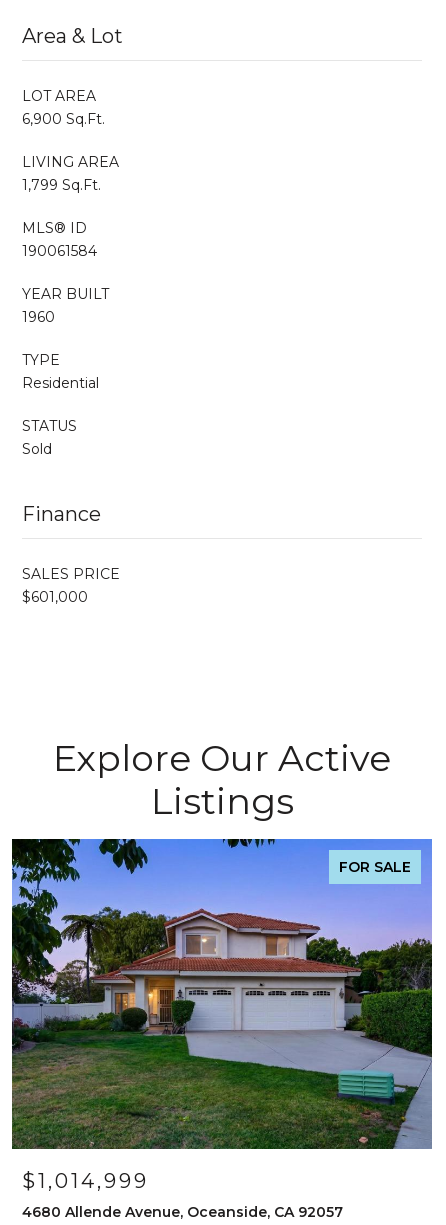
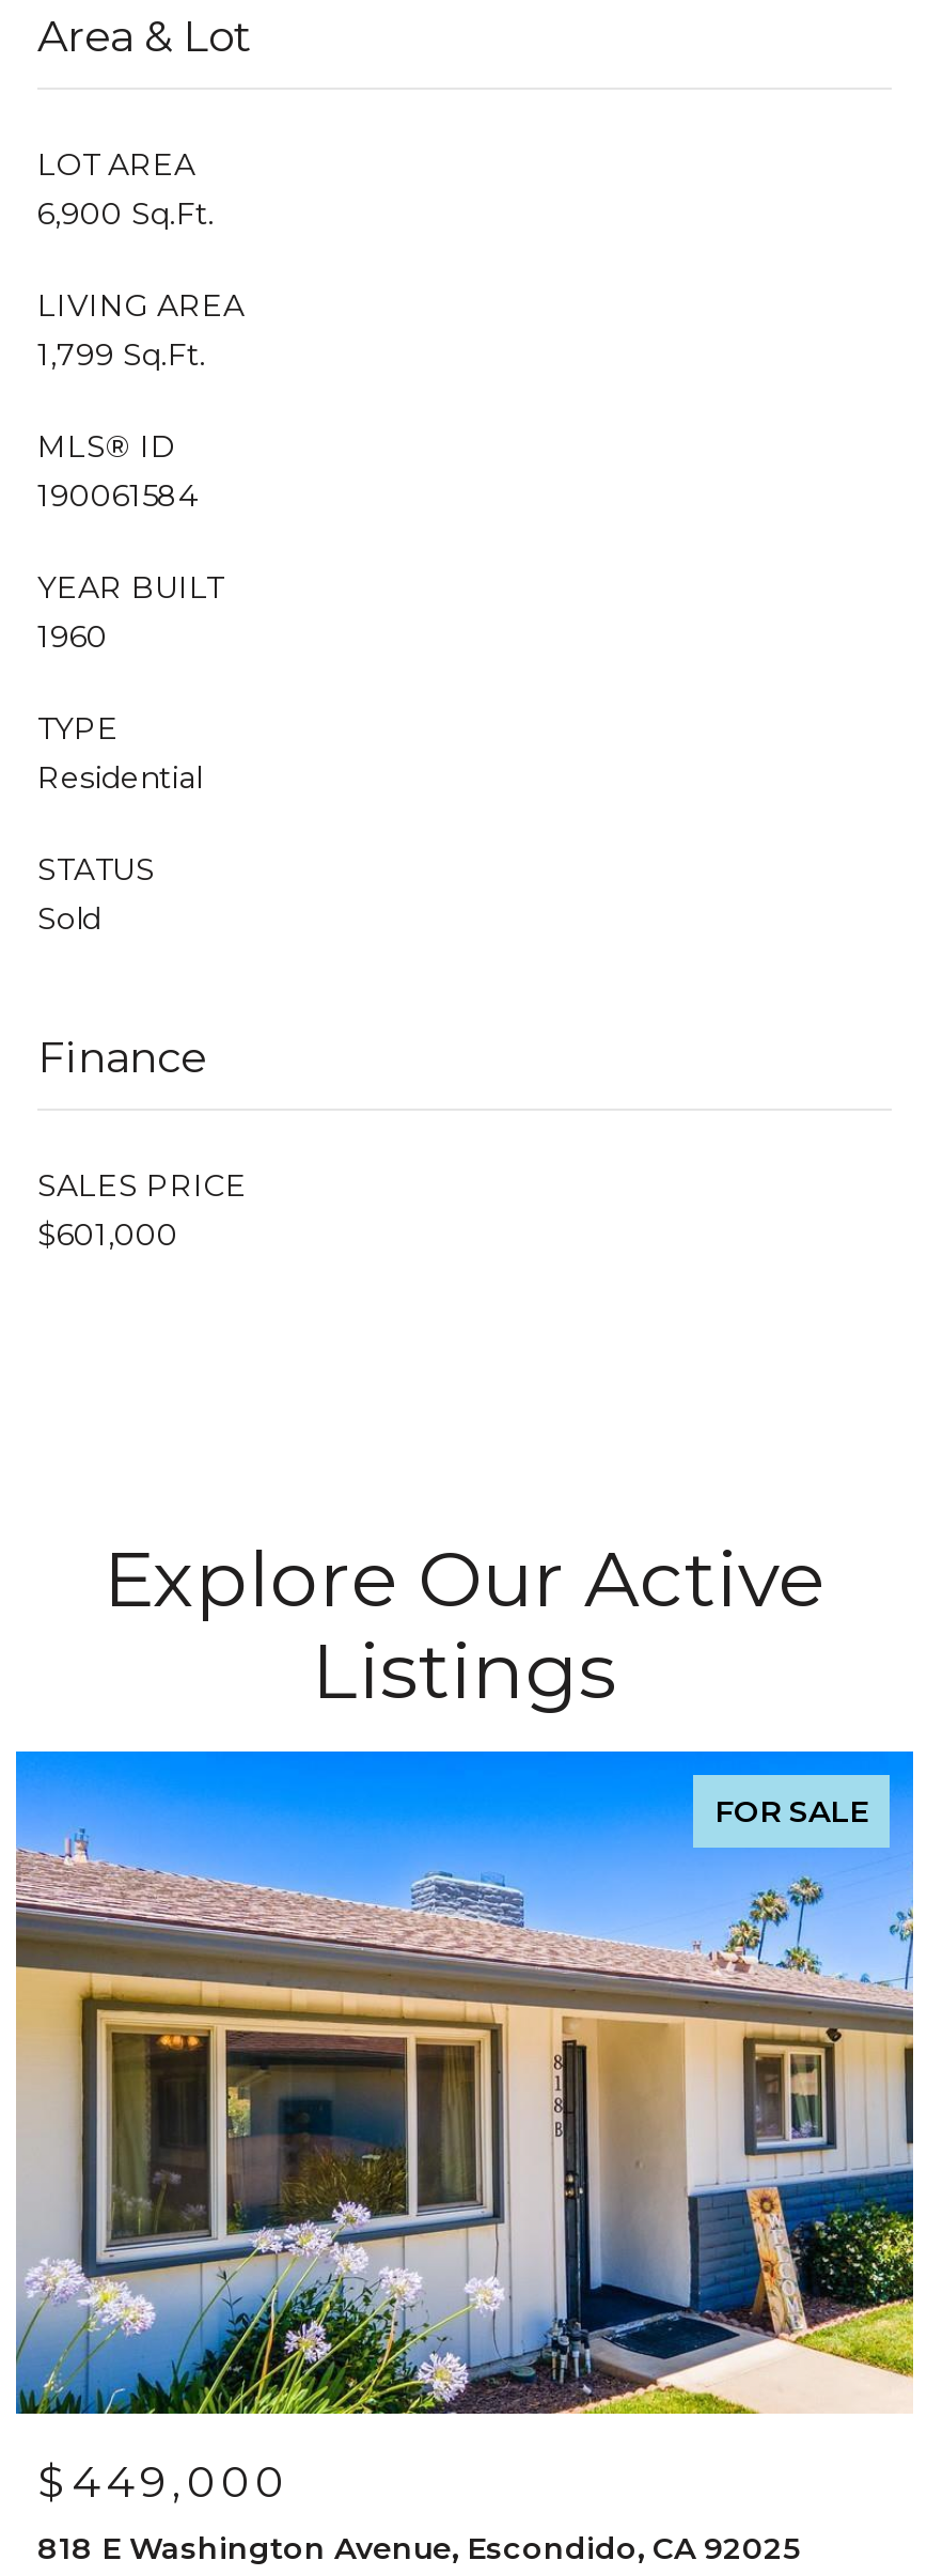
[11,838,433,1221] [image] | $1,014,999 | 4680 Allende Avenue, Oceanside, CA 92057 -> [14,1749,915,2567] [image] | $449,000 | 818 E Washington Avenue, Escondido, CA 92025

